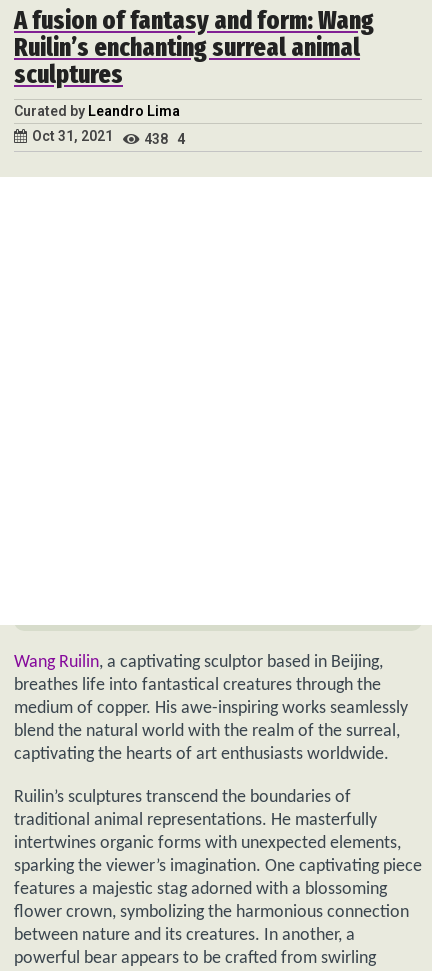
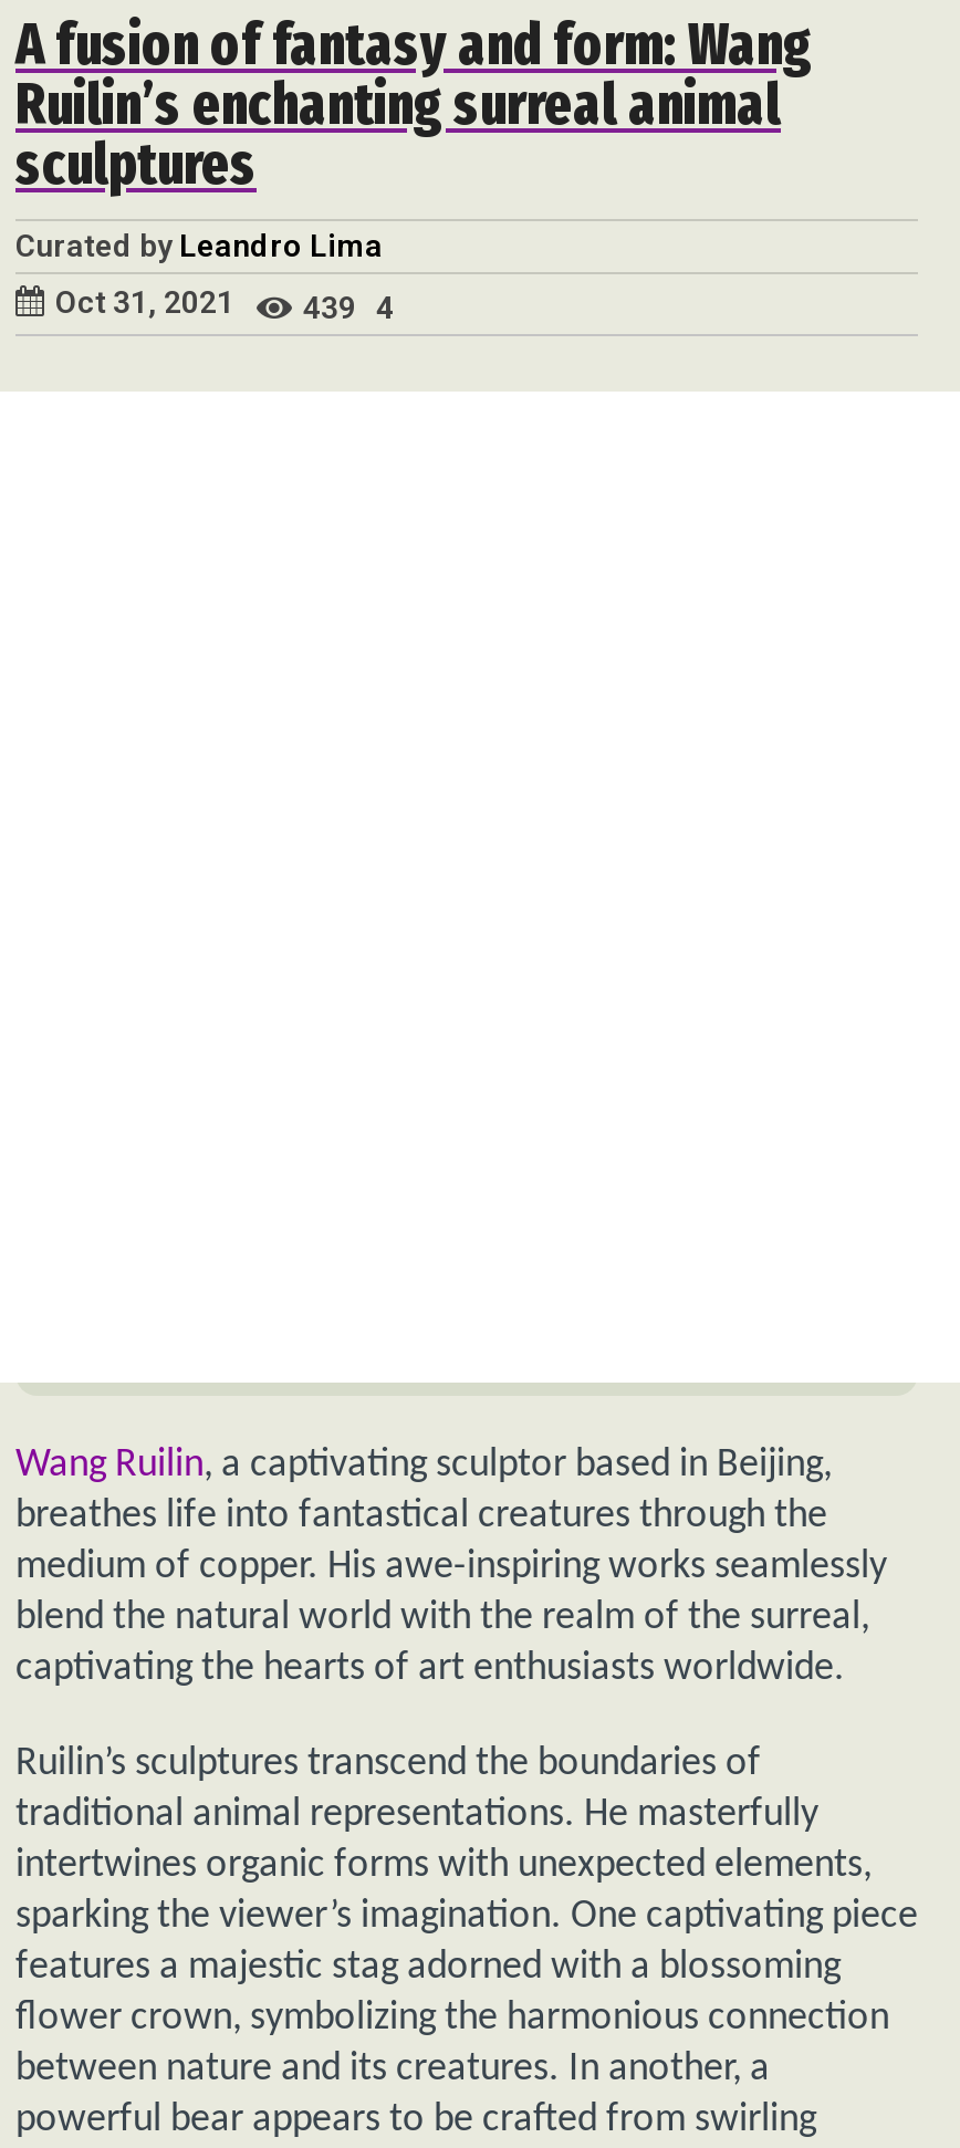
[32,128,185,147] Oct 31, 2021 438 4 -> [55,284,394,325] Oct 31, 2021 439 4

